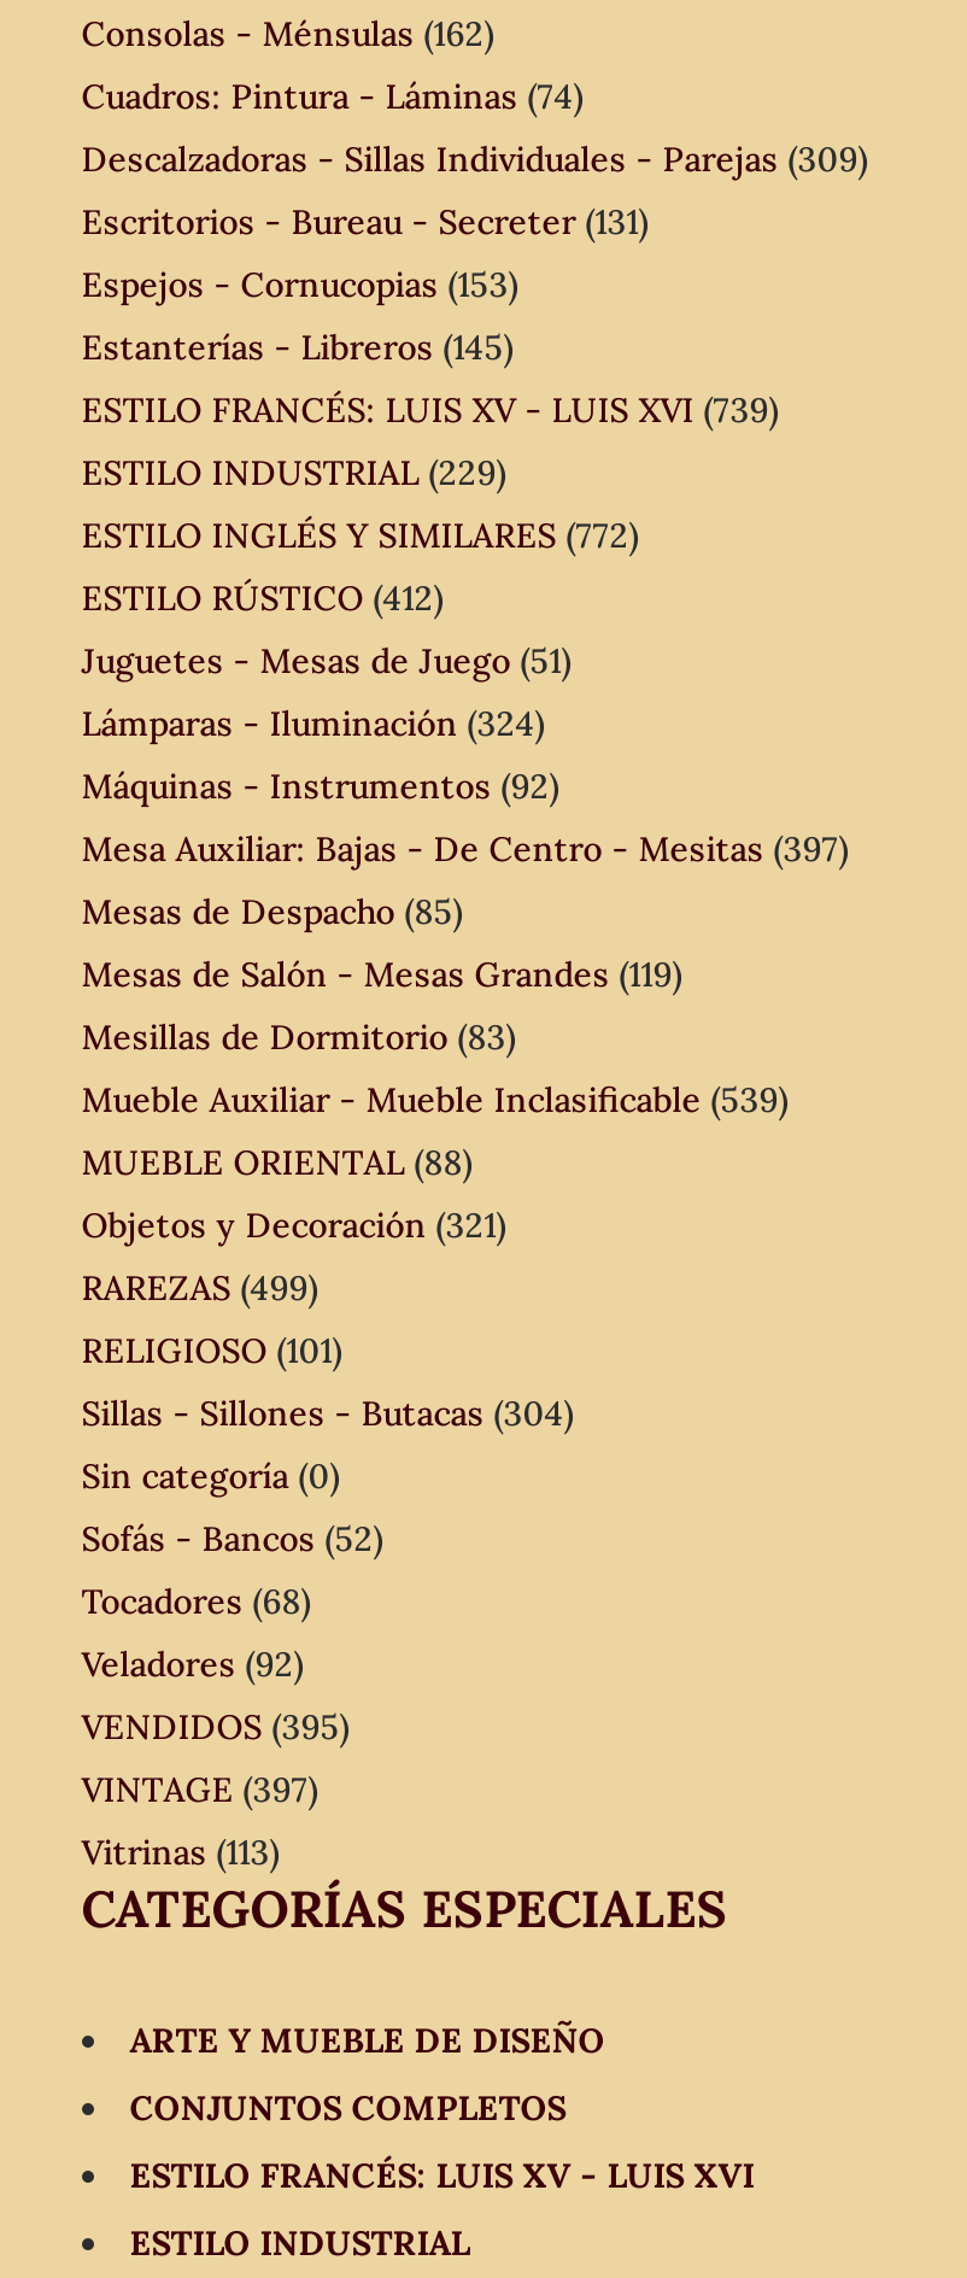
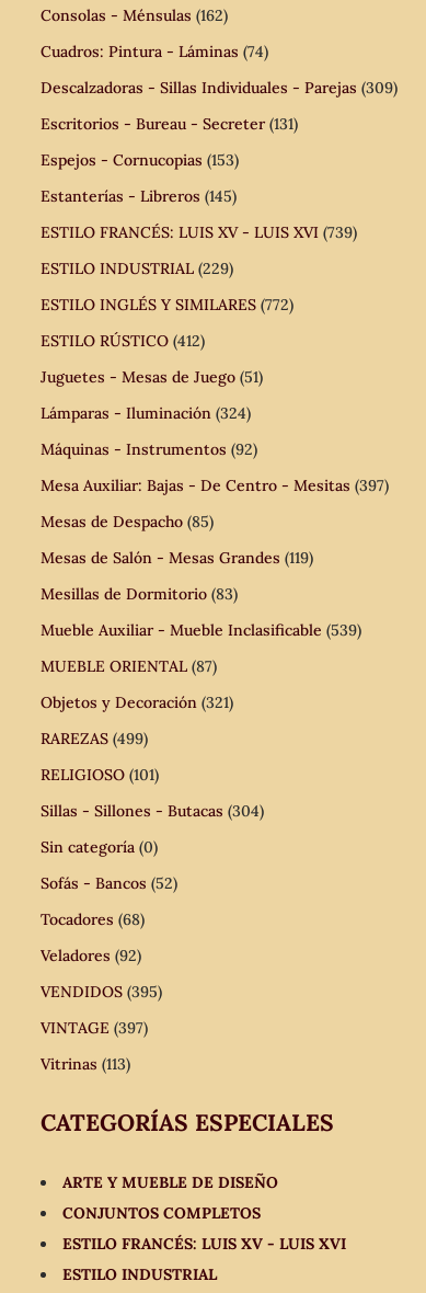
[82,1142,472,1185] MUEBLE ORIENTAL (88) -> [40,657,217,677] MUEBLE ORIENTAL (87)

